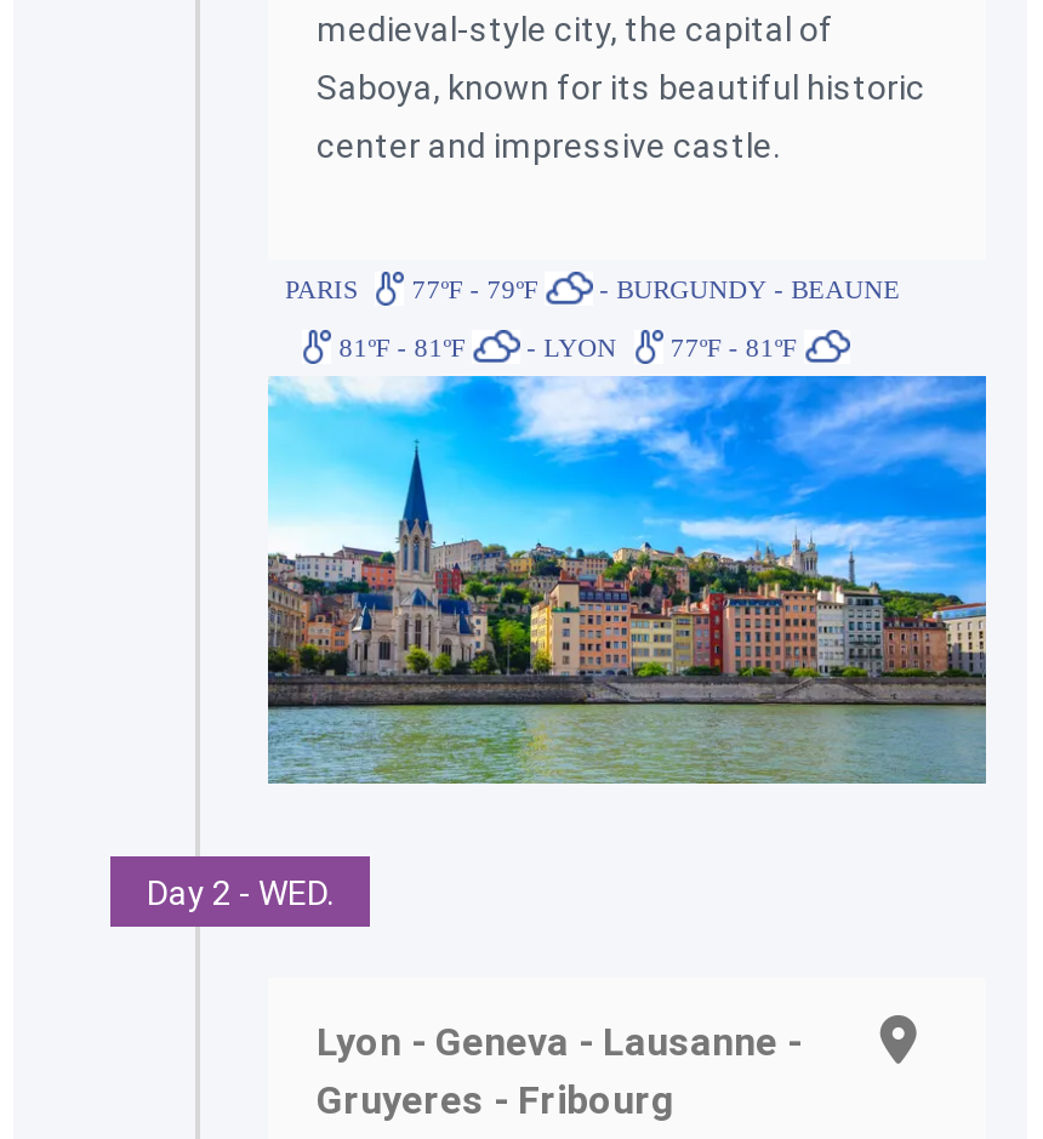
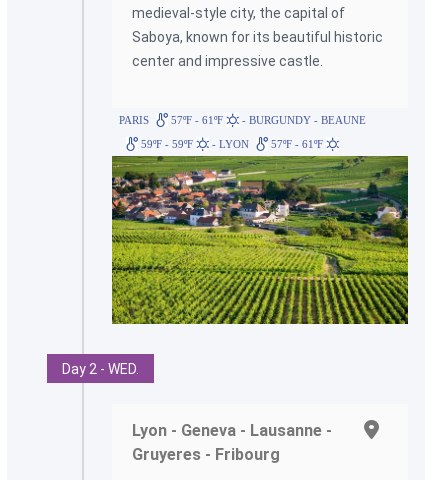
[285,275,900,304] PARIS 77ºF - 79ºF - BURGUNDY - BEAUNE -> [119,114,366,126] PARIS 57ºF - 61ºF - BURGUNDY - BEAUNE
[266,330,988,786] [image] -> [111,155,409,325] [image]
[332,333,472,362] 81ºF - 81ºF -> [138,138,196,150] 59ºF - 59ºF
[663,333,804,362] 77ºF - 81ºF -> [268,138,326,150] 57ºF - 61ºF

